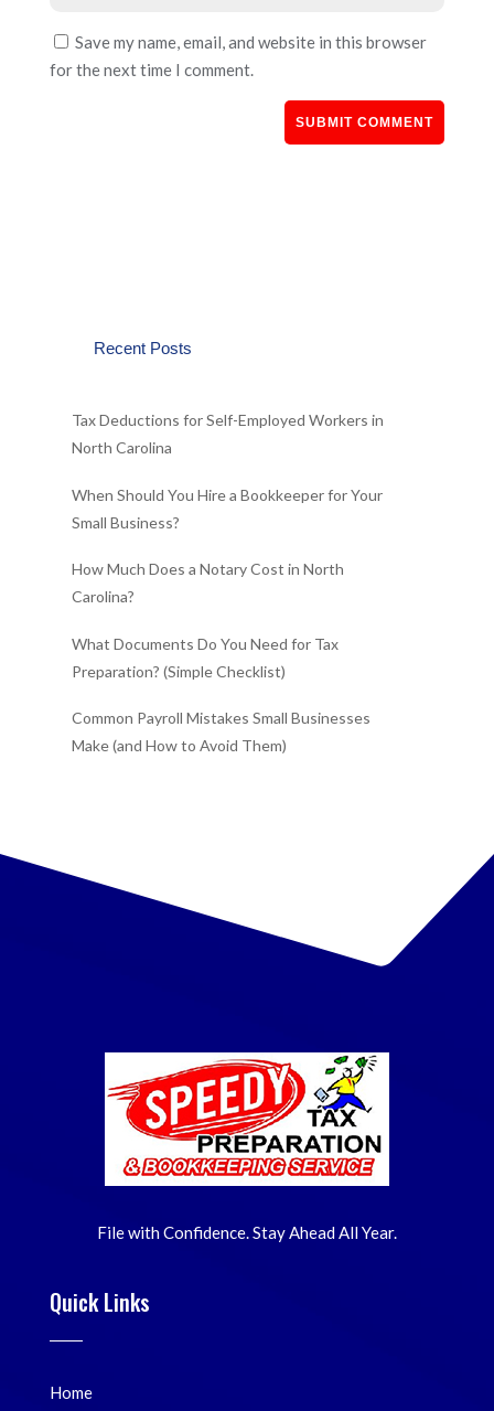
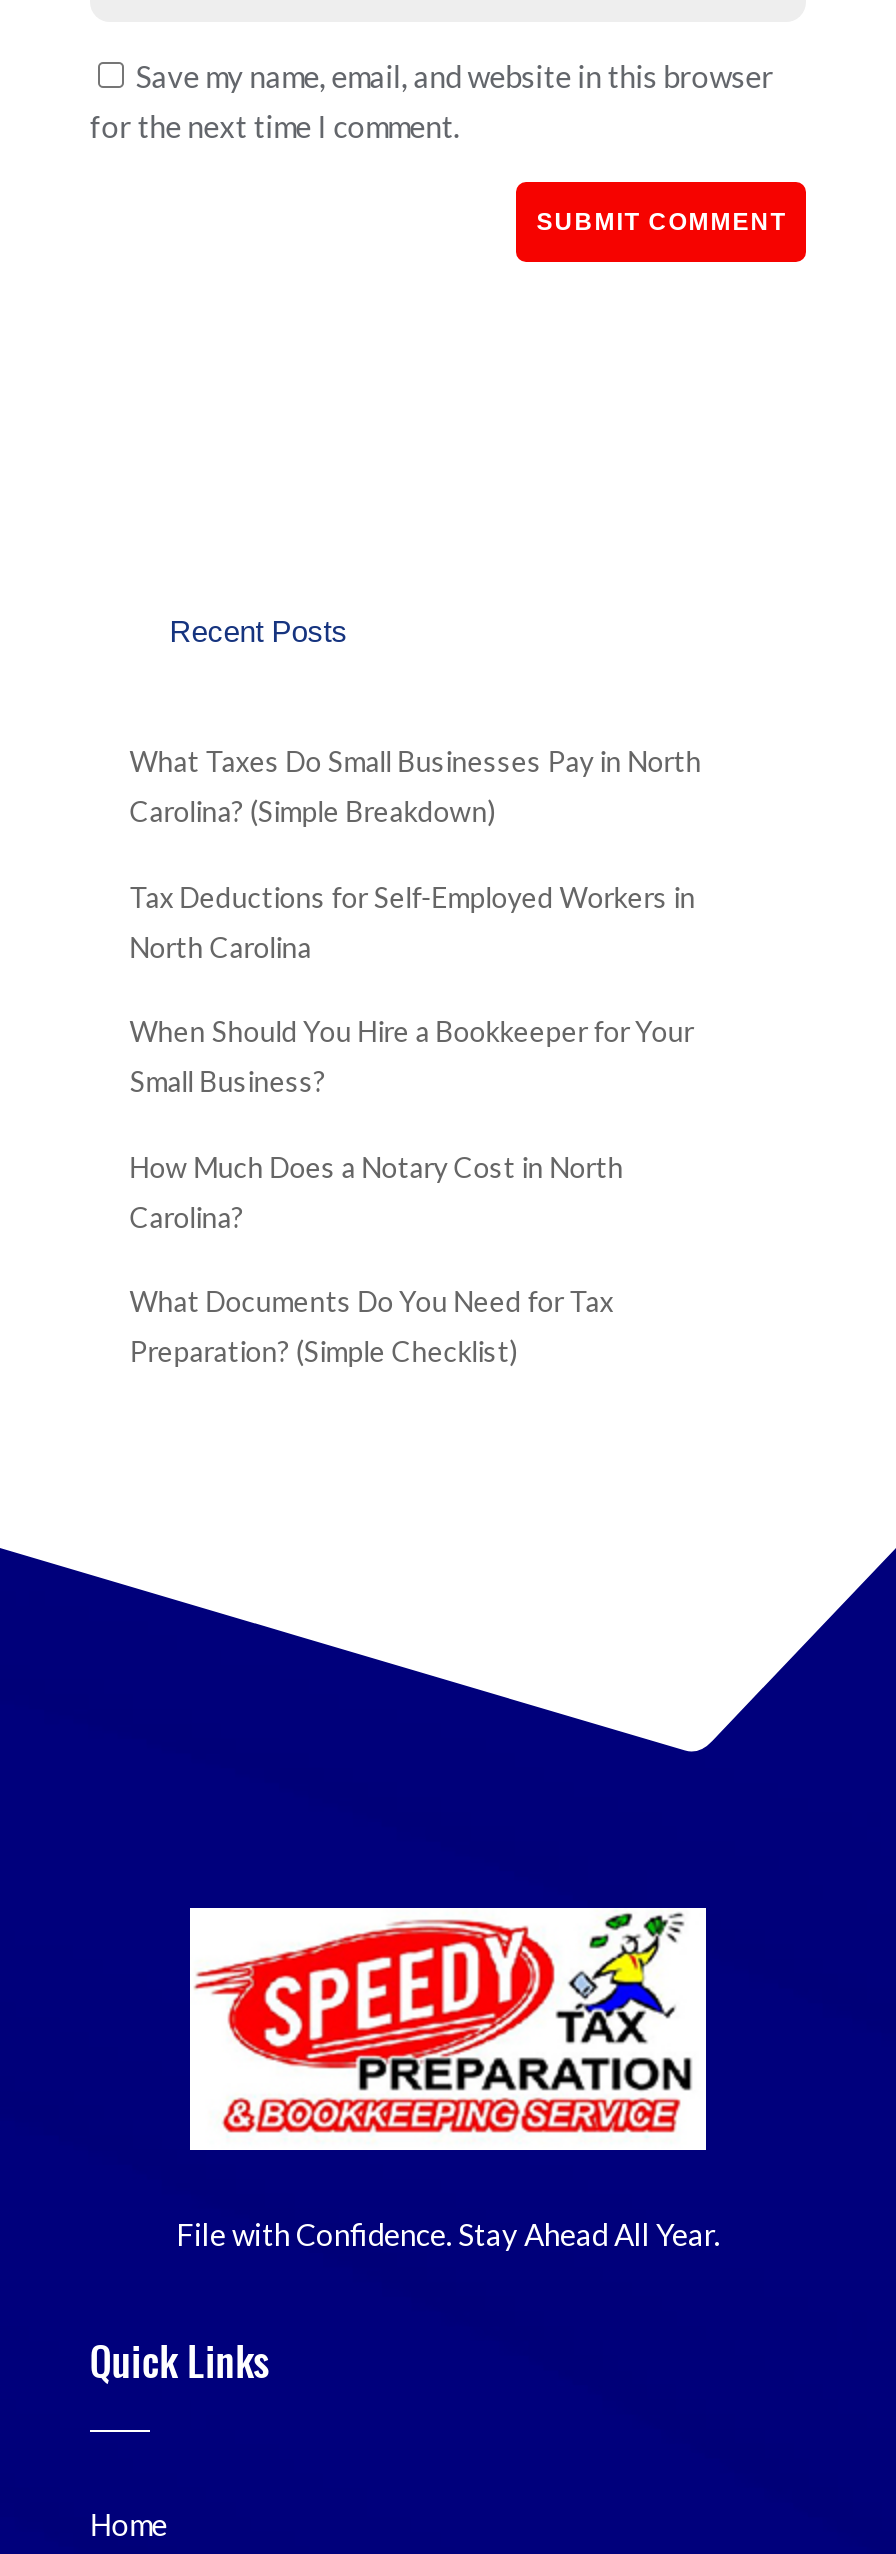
none -> [130,744,702,828] What Taxes Do Small Businesses Pay in North | Carolina? (Simple Breakdown)
moved [71,410,384,680] -> [130,879,696,1368]: Tax Deductions for Self-Employed Workers in | North Carolina | When Should You Hire a Bookkeeper for Your | Small Business? | How Much Does a Notary Cost in North | Carolina? | What Documents Do You Need for Tax | Preparation? (Simple Checklist)
[71,708,370,755] Common Payroll Mistakes Small Businesses | Make (and How to Avoid Them) -> none

